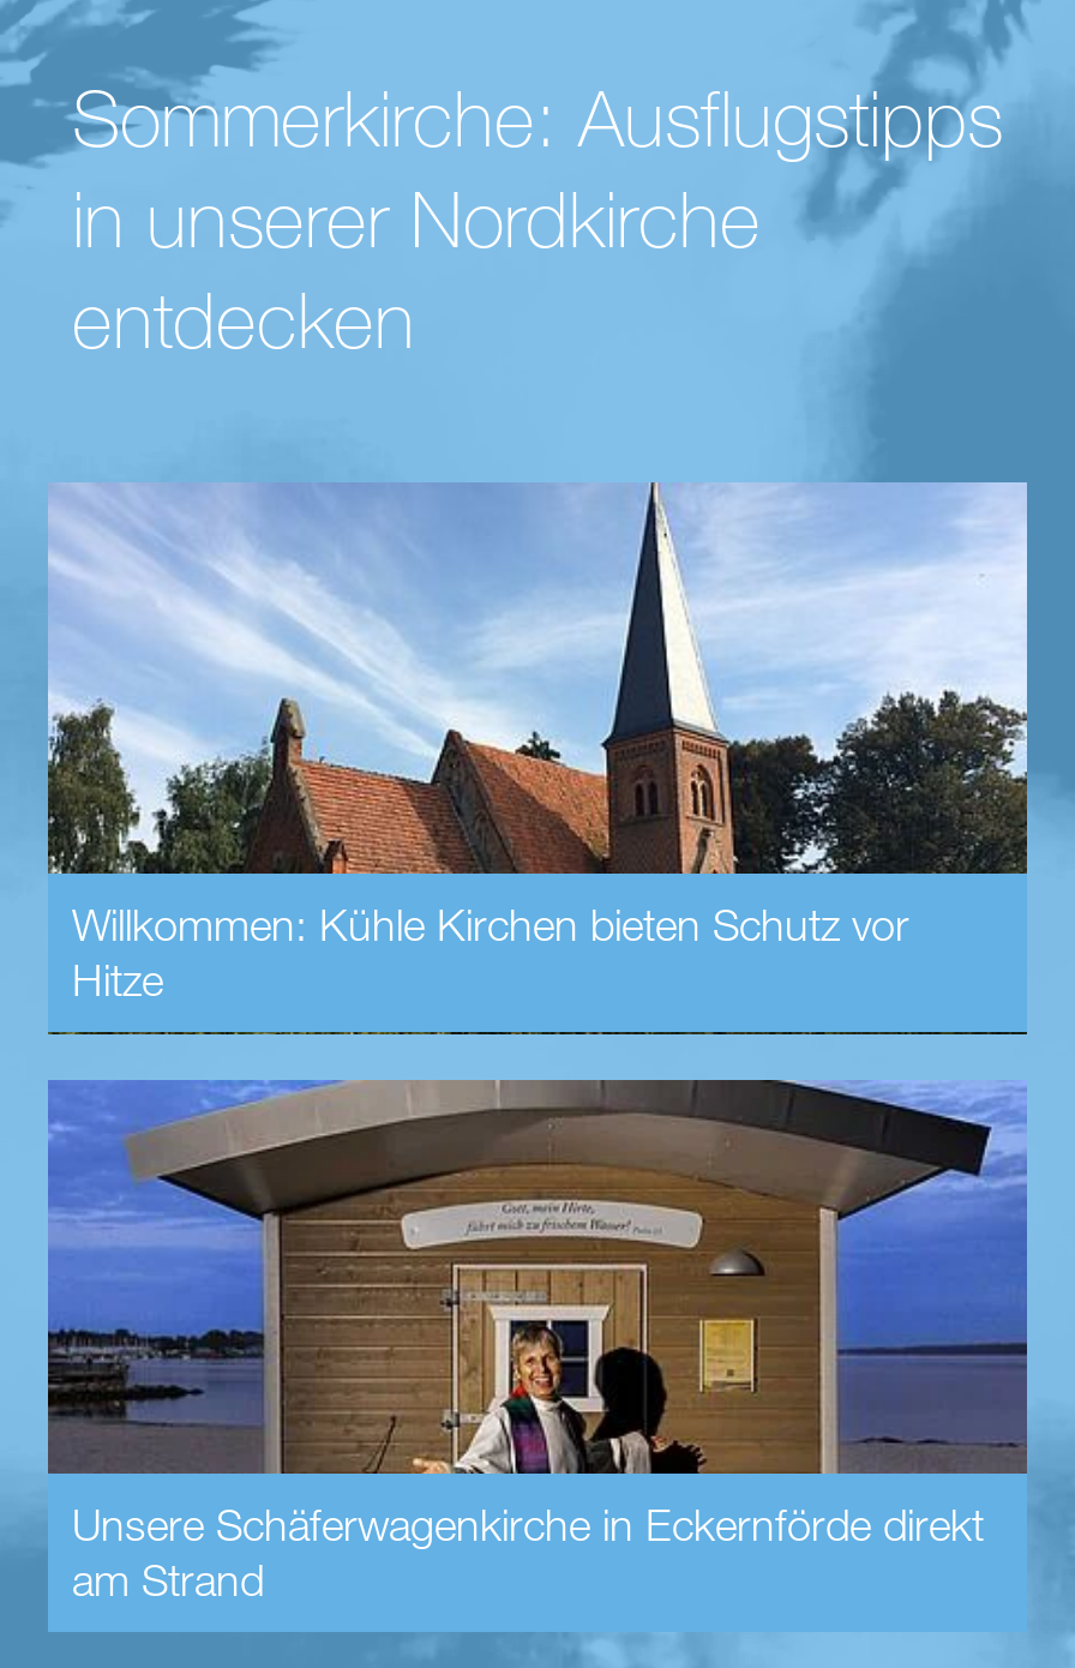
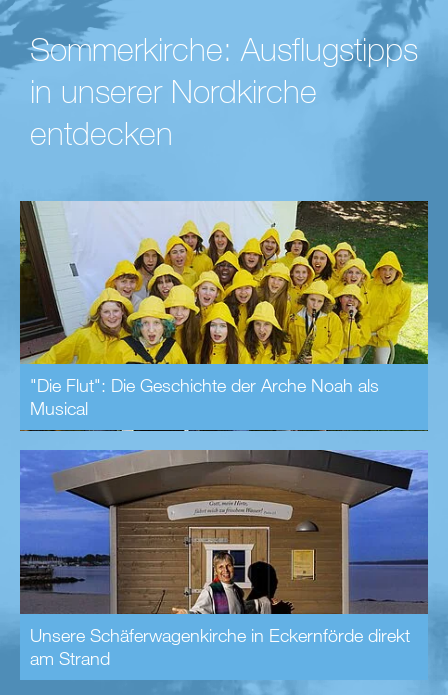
[46,480,1029,1006] [image] | Willkommen: Kühle Kirchen bieten Schutz vor | Hitze -> [19,200,429,419] [image] | "Die Flut": Die Geschichte der Arche Noah als | Musical

